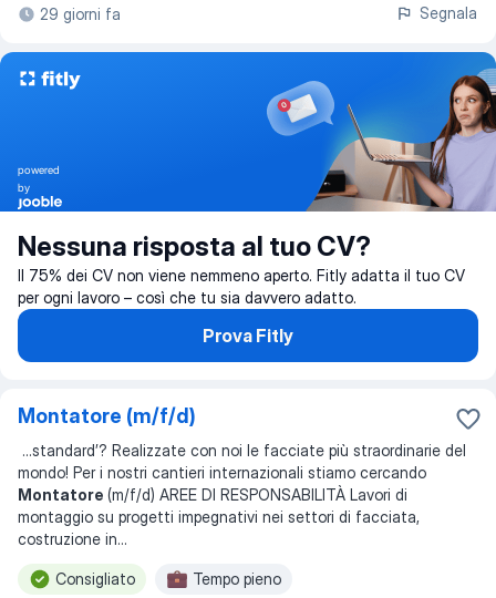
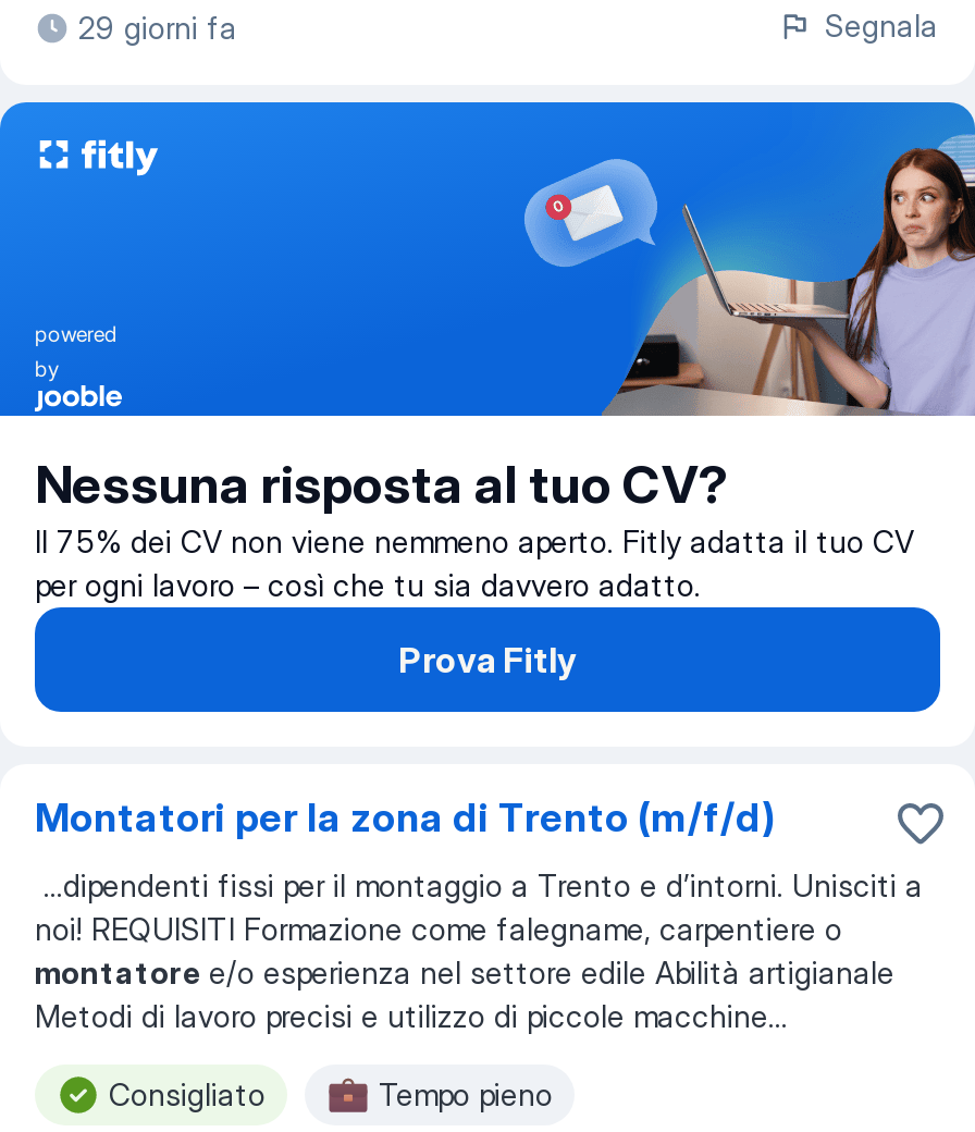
[18,404,196,427] Montatore (m/f/d) -> [35,795,775,840] Montatori per la zona di Trento (m/f/d)
[18,441,466,548] ...standard’? Realizzate con noi le facciate più straordinarie del | mondo! Per i nostri cantieri internazionali stiamo cercando | Montatore (m/f/d) AREE DI RESPONSABILITÀ Lavori di | montaggio su progetti impegnativi nei settori di facciata, | costruzione in... -> [35,866,923,1034] ...dipendenti fissi per il montaggio a Trento e d’intorni. Unisciti a | noi! REQUISITI Formazione come falegname, carpentiere o | montatore e/o esperienza nel settore edile Abilità artigianale | Metodi di lavoro precisi e utilizzo di piccole macchine...

